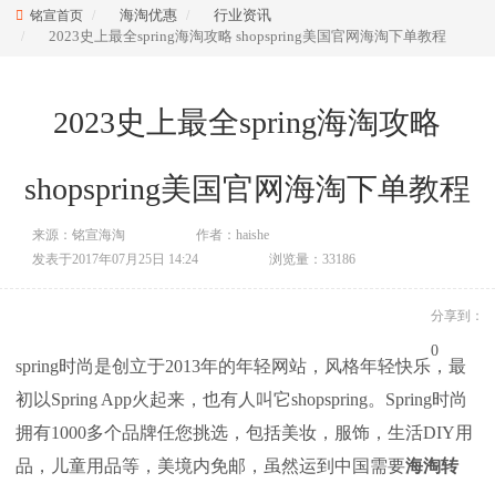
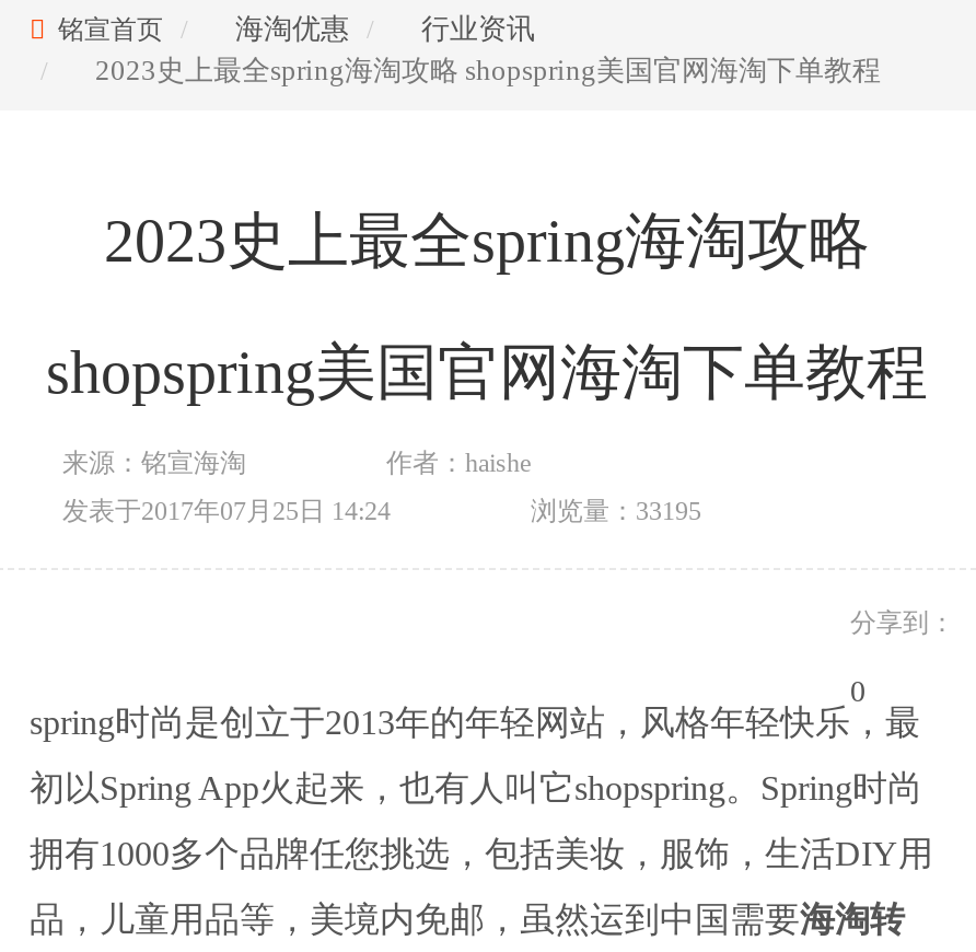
[269,251,355,267] 浏览量：33186 -> [531,496,701,526] 浏览量：33195

